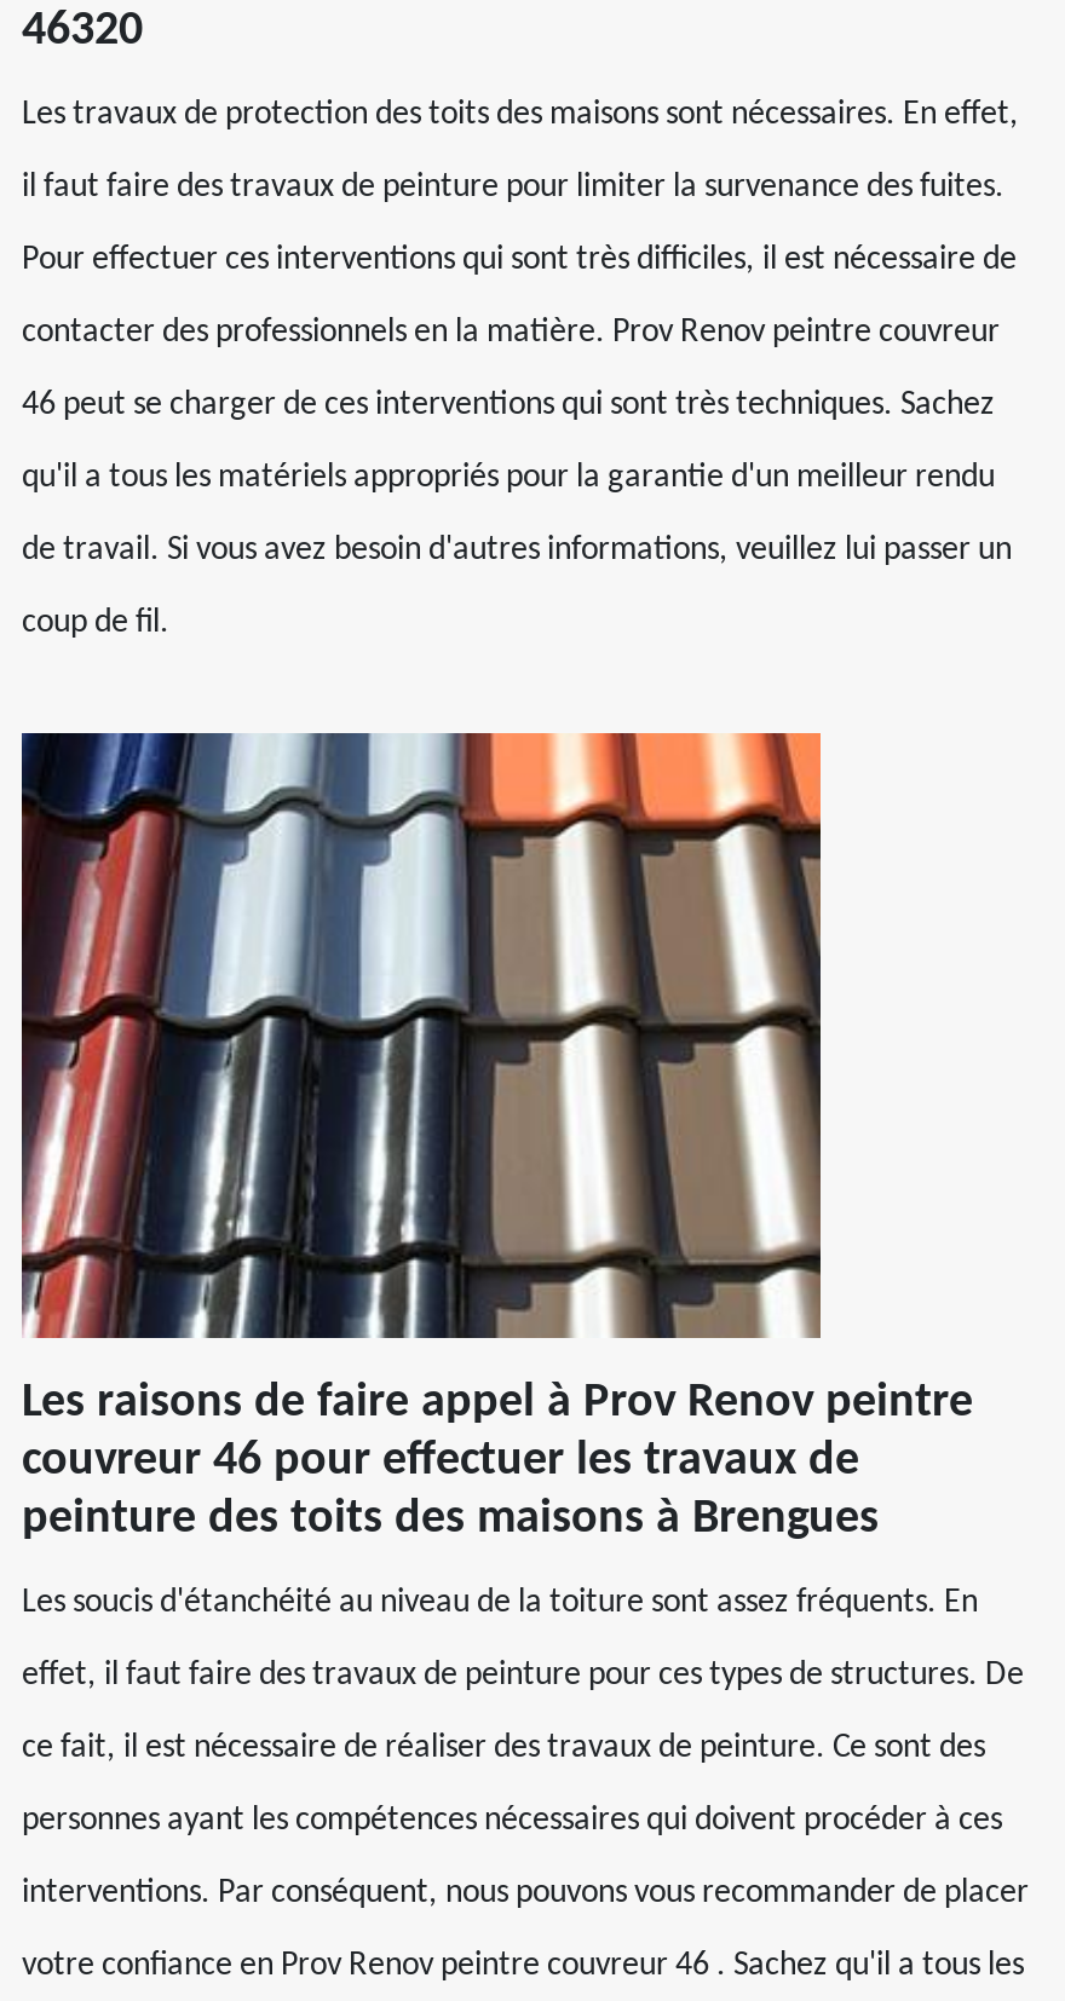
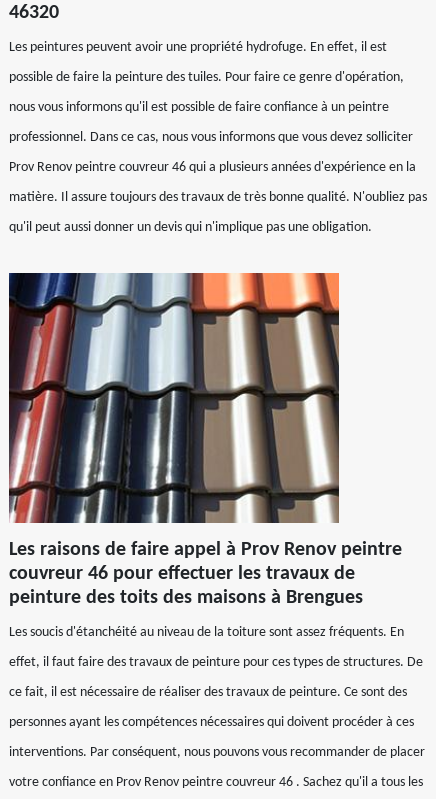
[22,97,1019,641] Les travaux de protection des toits des maisons sont nécessaires. En effet, | il faut faire des travaux de peinture pour limiter la survenance des fuites. | Pour effectuer ces interventions qui sont très difficiles, il est nécessaire de | contacter des professionnels en la matière. Prov Renov peintre couvreur | 46 peut se charger de ces interventions qui sont très techniques. Sachez | qu'il a tous les matériels appropriés pour la garantie d'un meilleur rendu | de travail. Si vous avez besoin d'autres informations, veuillez lui passer un | coup de fil. -> [9,40,427,235] Les peintures peuvent avoir une propriété hydrofuge. En effet, il est | possible de faire la peinture des tuiles. Pour faire ce genre d'opération, | nous vous informons qu'il est possible de faire confiance à un peintre | professionnel. Dans ce cas, nous vous informons que vous devez solliciter | Prov Renov peintre couvreur 46 qui a plusieurs années d'expérience en la | matière. Il assure toujours des travaux de très bonne qualité. N'oubliez pas | qu'il peut aussi donner un devis qui n'implique pas une obligation.

